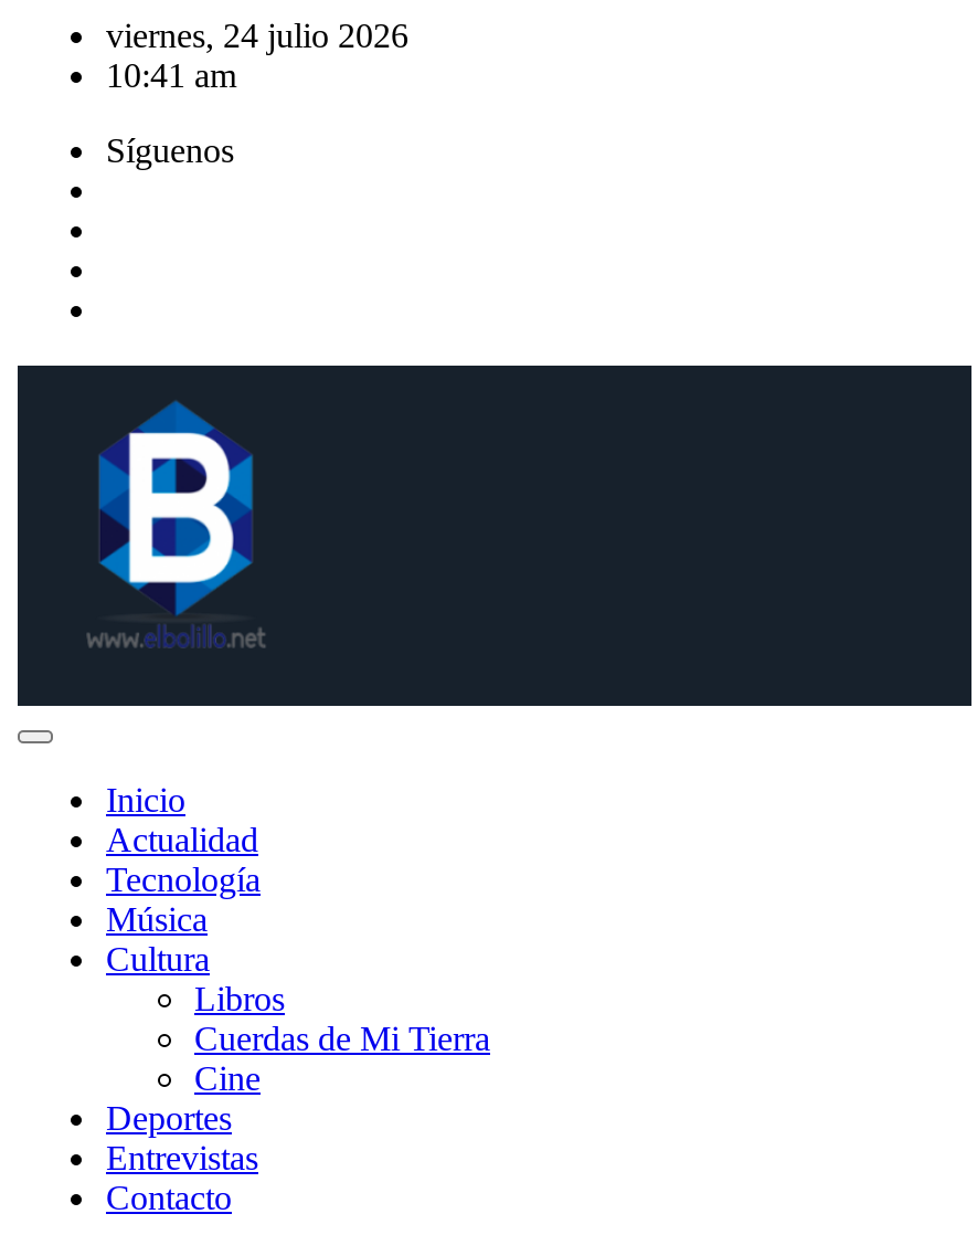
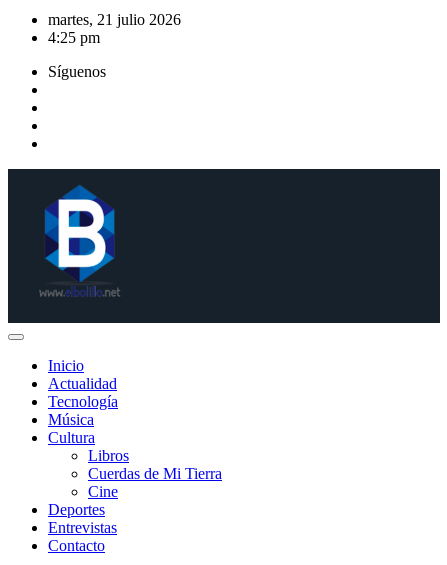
[106,17,408,94] viernes, 24 julio 2026 | 10:41 am -> [48,11,181,46] martes, 21 julio 2026 | 4:25 pm

